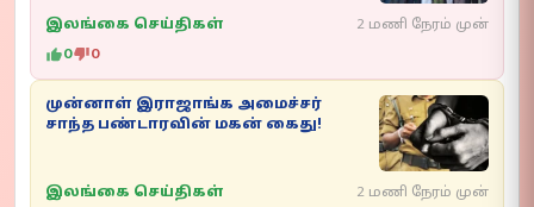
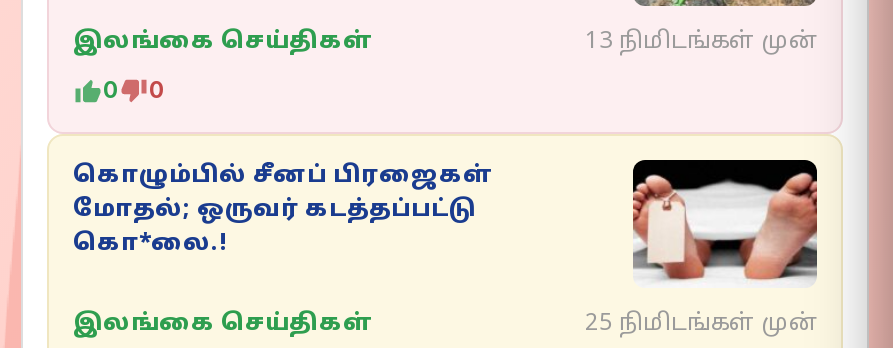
[356,17,489,33] 2 மணி நேரம் முன் -> [585,28,817,56] 13 நிமிடங்கள் முன்
[45,96,322,133] முன்னாள் இராஜாங்க அமைச்சர் | சாந்த பண்டாரவின் மகன் கைது! -> [73,162,493,258] கொழும்பில் சீனப் பிரஜைகள் | மோதல்; ஒருவர் கடத்தப்பட்டு | கொ*லை.!
[356,94,490,201] [image] | 2 மணி நேரம் முன் -> [585,158,819,338] [image] | 25 நிமிடங்கள் முன்

